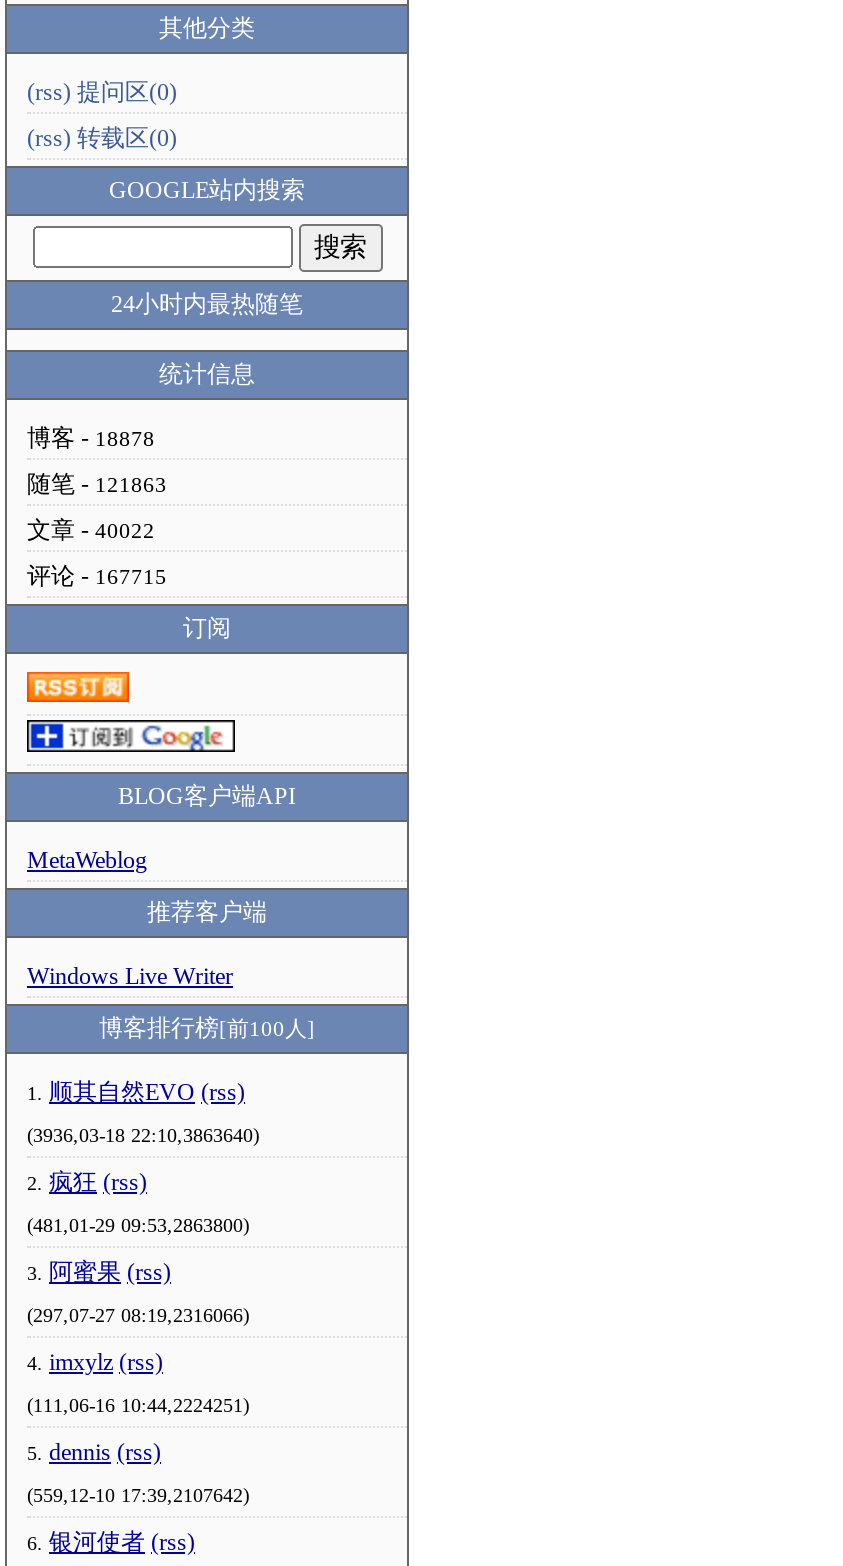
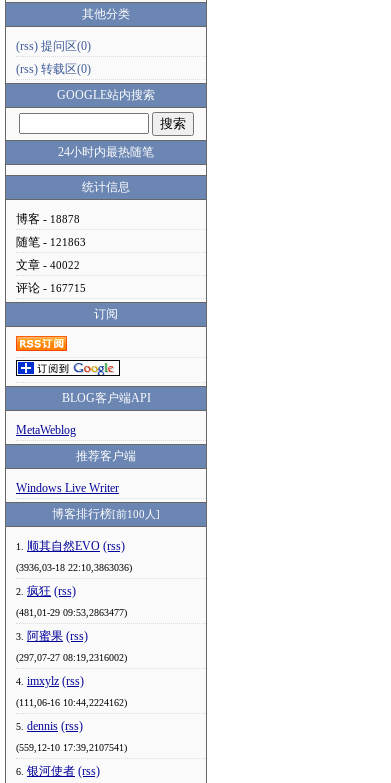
[27,1124,259,1146] (3936,03-18 22:10,3863640) -> [16,562,132,573] (3936,03-18 22:10,3863036)
[27,1214,249,1236] (481,01-29 09:53,2863800) -> [16,607,127,618] (481,01-29 09:53,2863477)
[27,1304,249,1326] (297,07-27 08:19,2316066) -> [16,652,127,663] (297,07-27 08:19,2316002)
[27,1394,249,1416] (111,06-16 10:44,2224251) -> [16,697,127,708] (111,06-16 10:44,2224162)
[27,1484,249,1506] (559,12-10 17:39,2107642) -> [16,742,127,753] (559,12-10 17:39,2107541)

